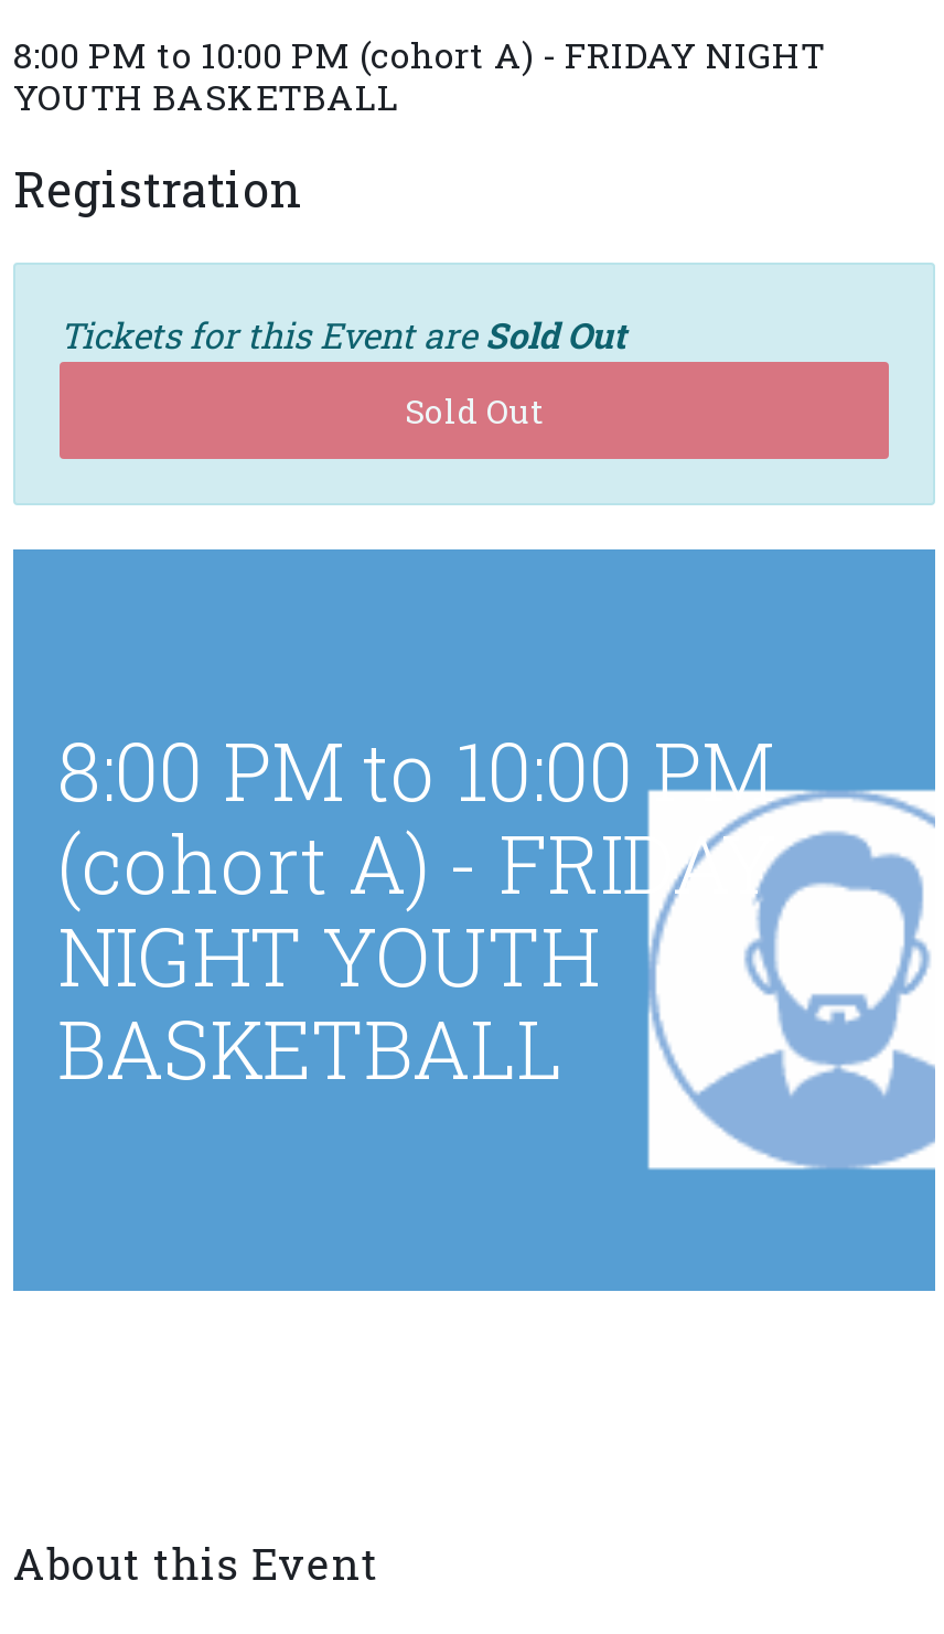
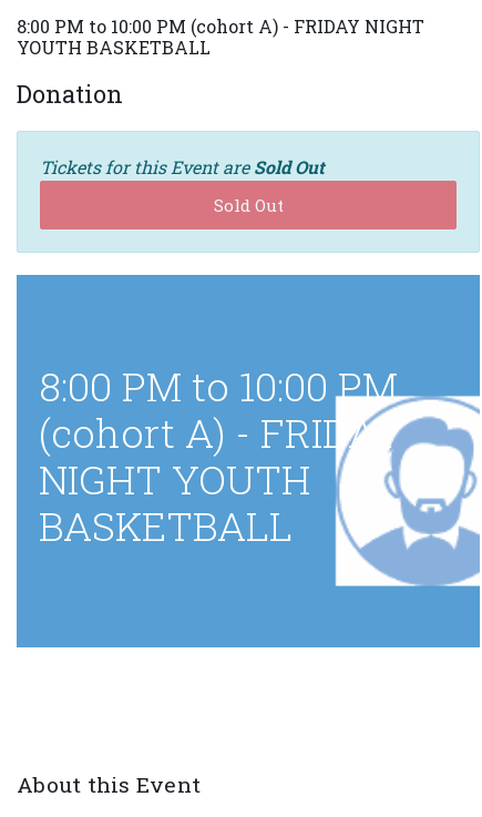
[13,157,302,221] Registration -> [17,78,123,110] Donation

